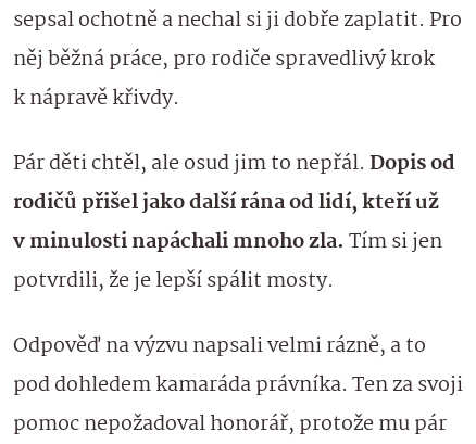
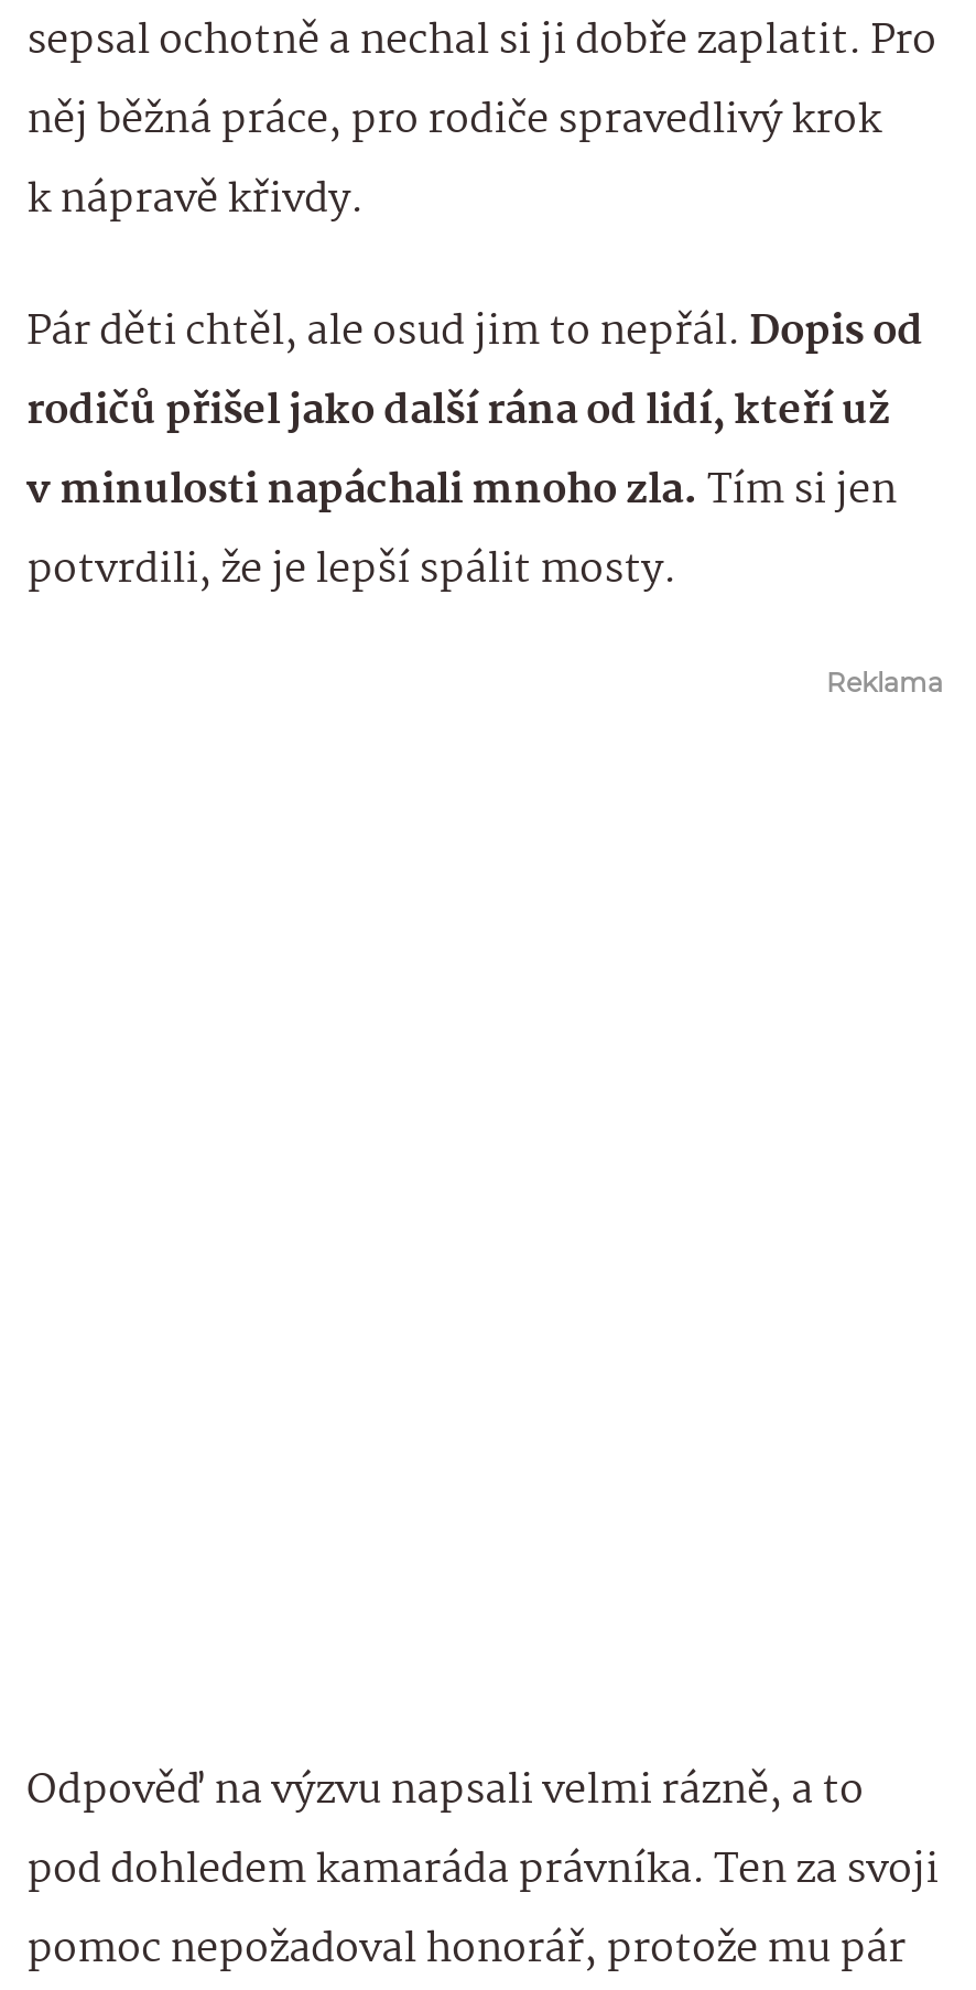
none -> [826,666,943,699] Reklama

